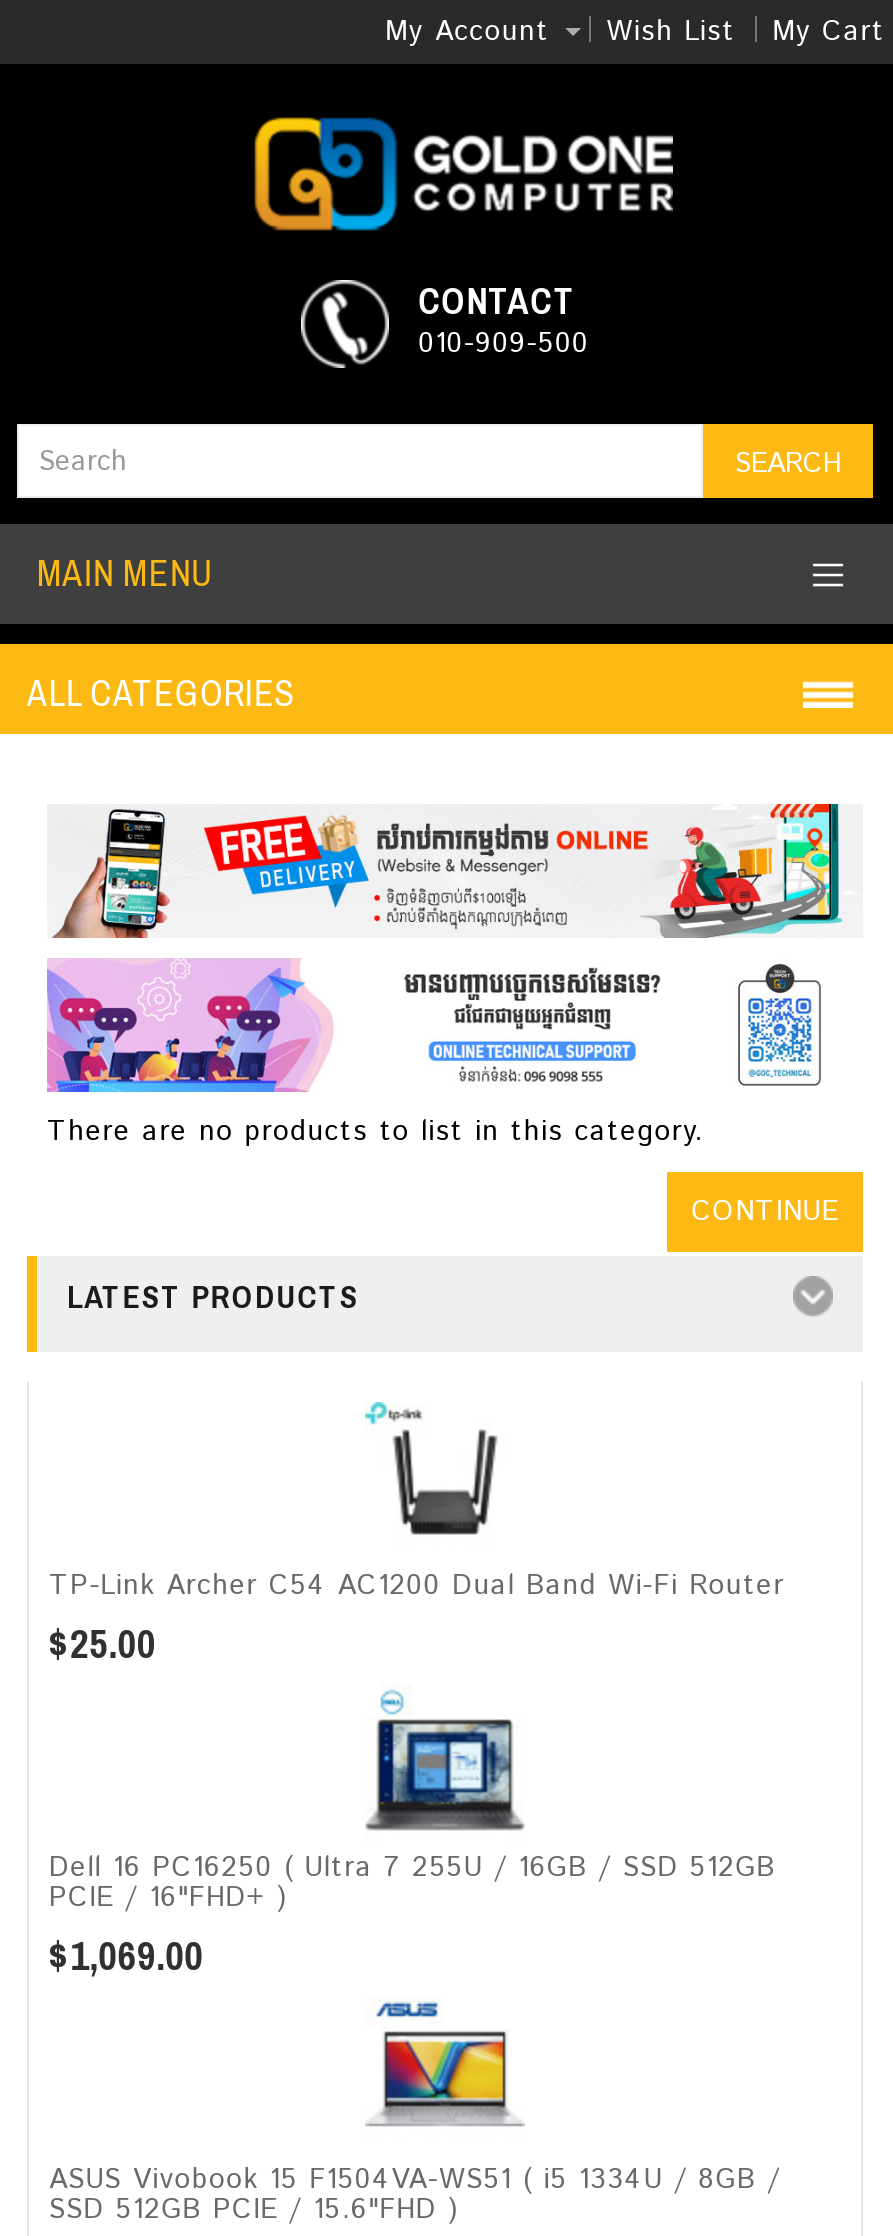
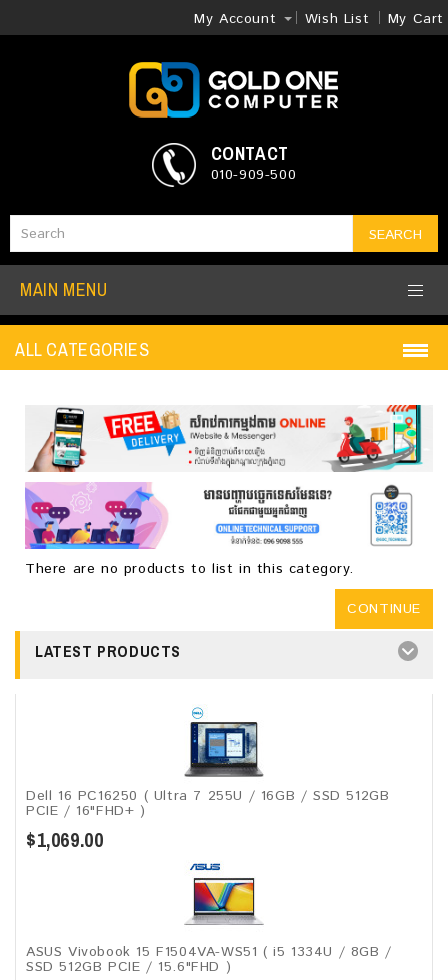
[49,1400,785,1670] [image] | TP-Link Archer C54 AC1200 Dual Band Wi-Fi Router | $25.00 -> none

